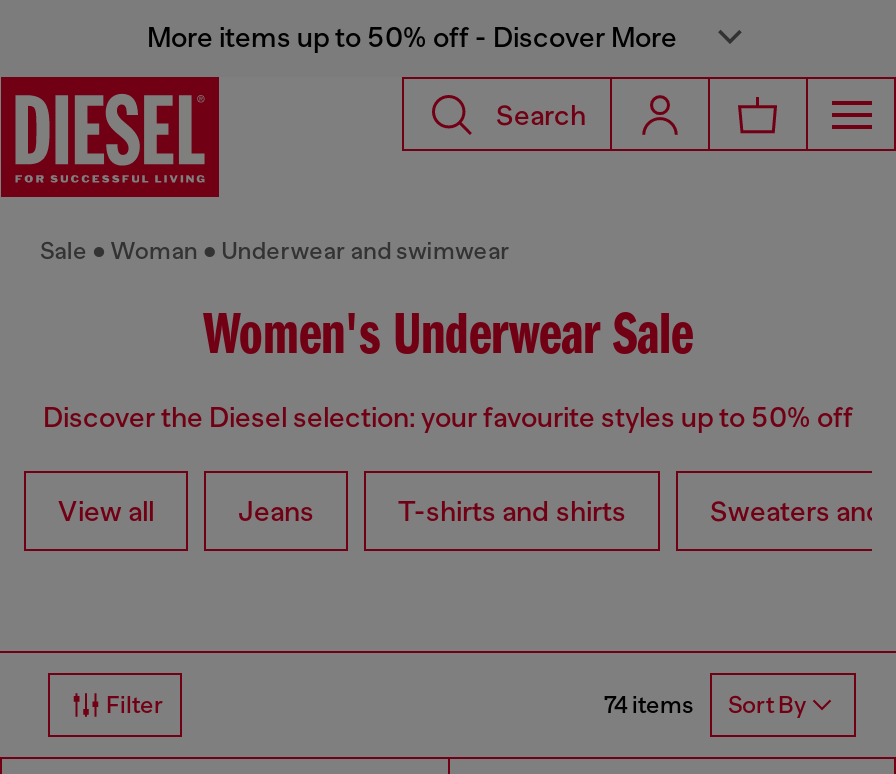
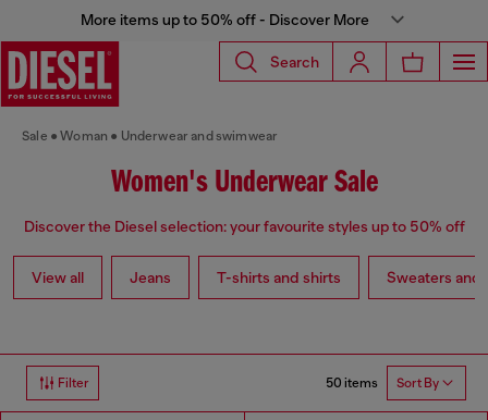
[604,691,806,720] 74 items Sort By -> [326,375,439,391] 50 items Sort By

